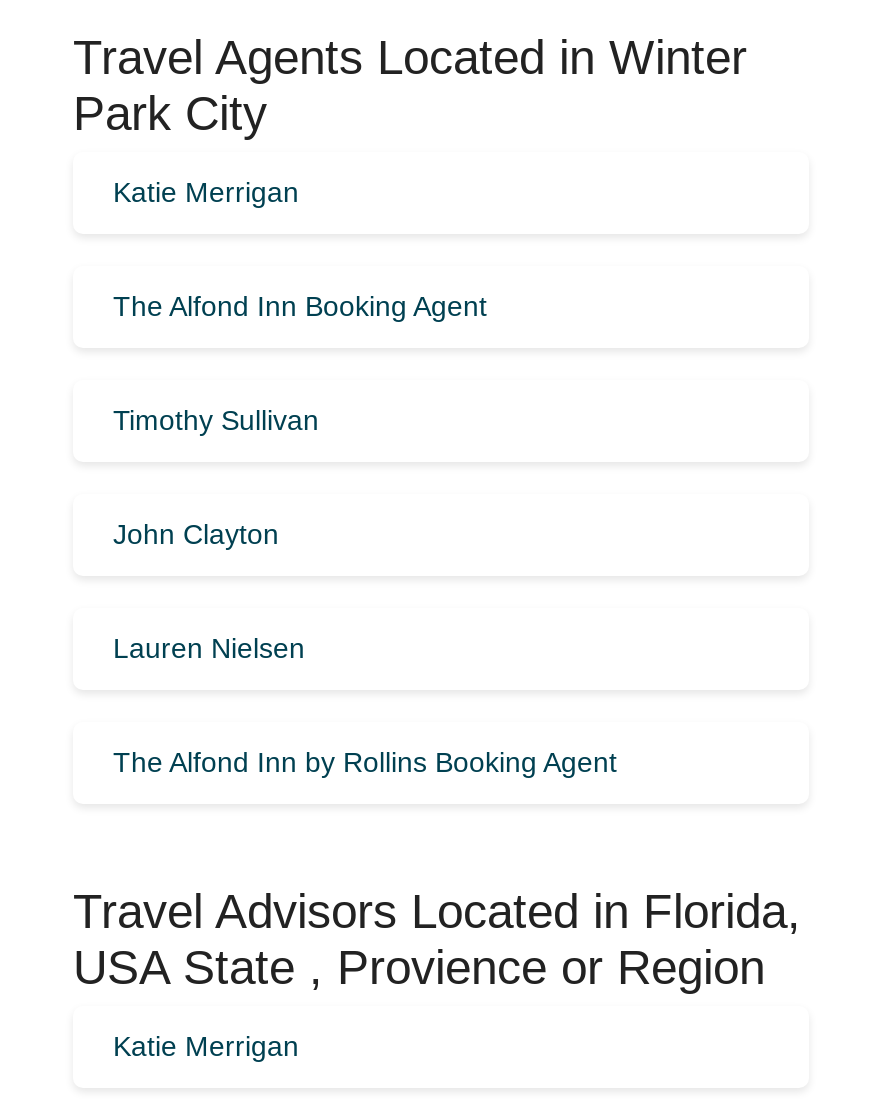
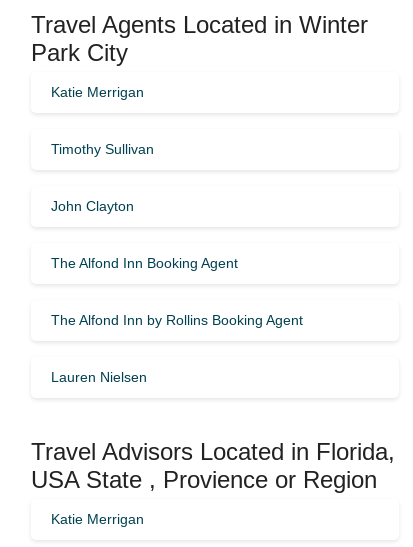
moved [113,290,487,322] -> [51,255,238,271]: The Alfond Inn Booking Agent
moved [113,404,319,550] -> [51,141,154,214]: Timothy Sullivan | John Clayton
moved [113,632,305,664] -> [51,369,147,385]: Lauren Nielsen
moved [113,746,617,778] -> [51,312,303,328]: The Alfond Inn by Rollins Booking Agent

